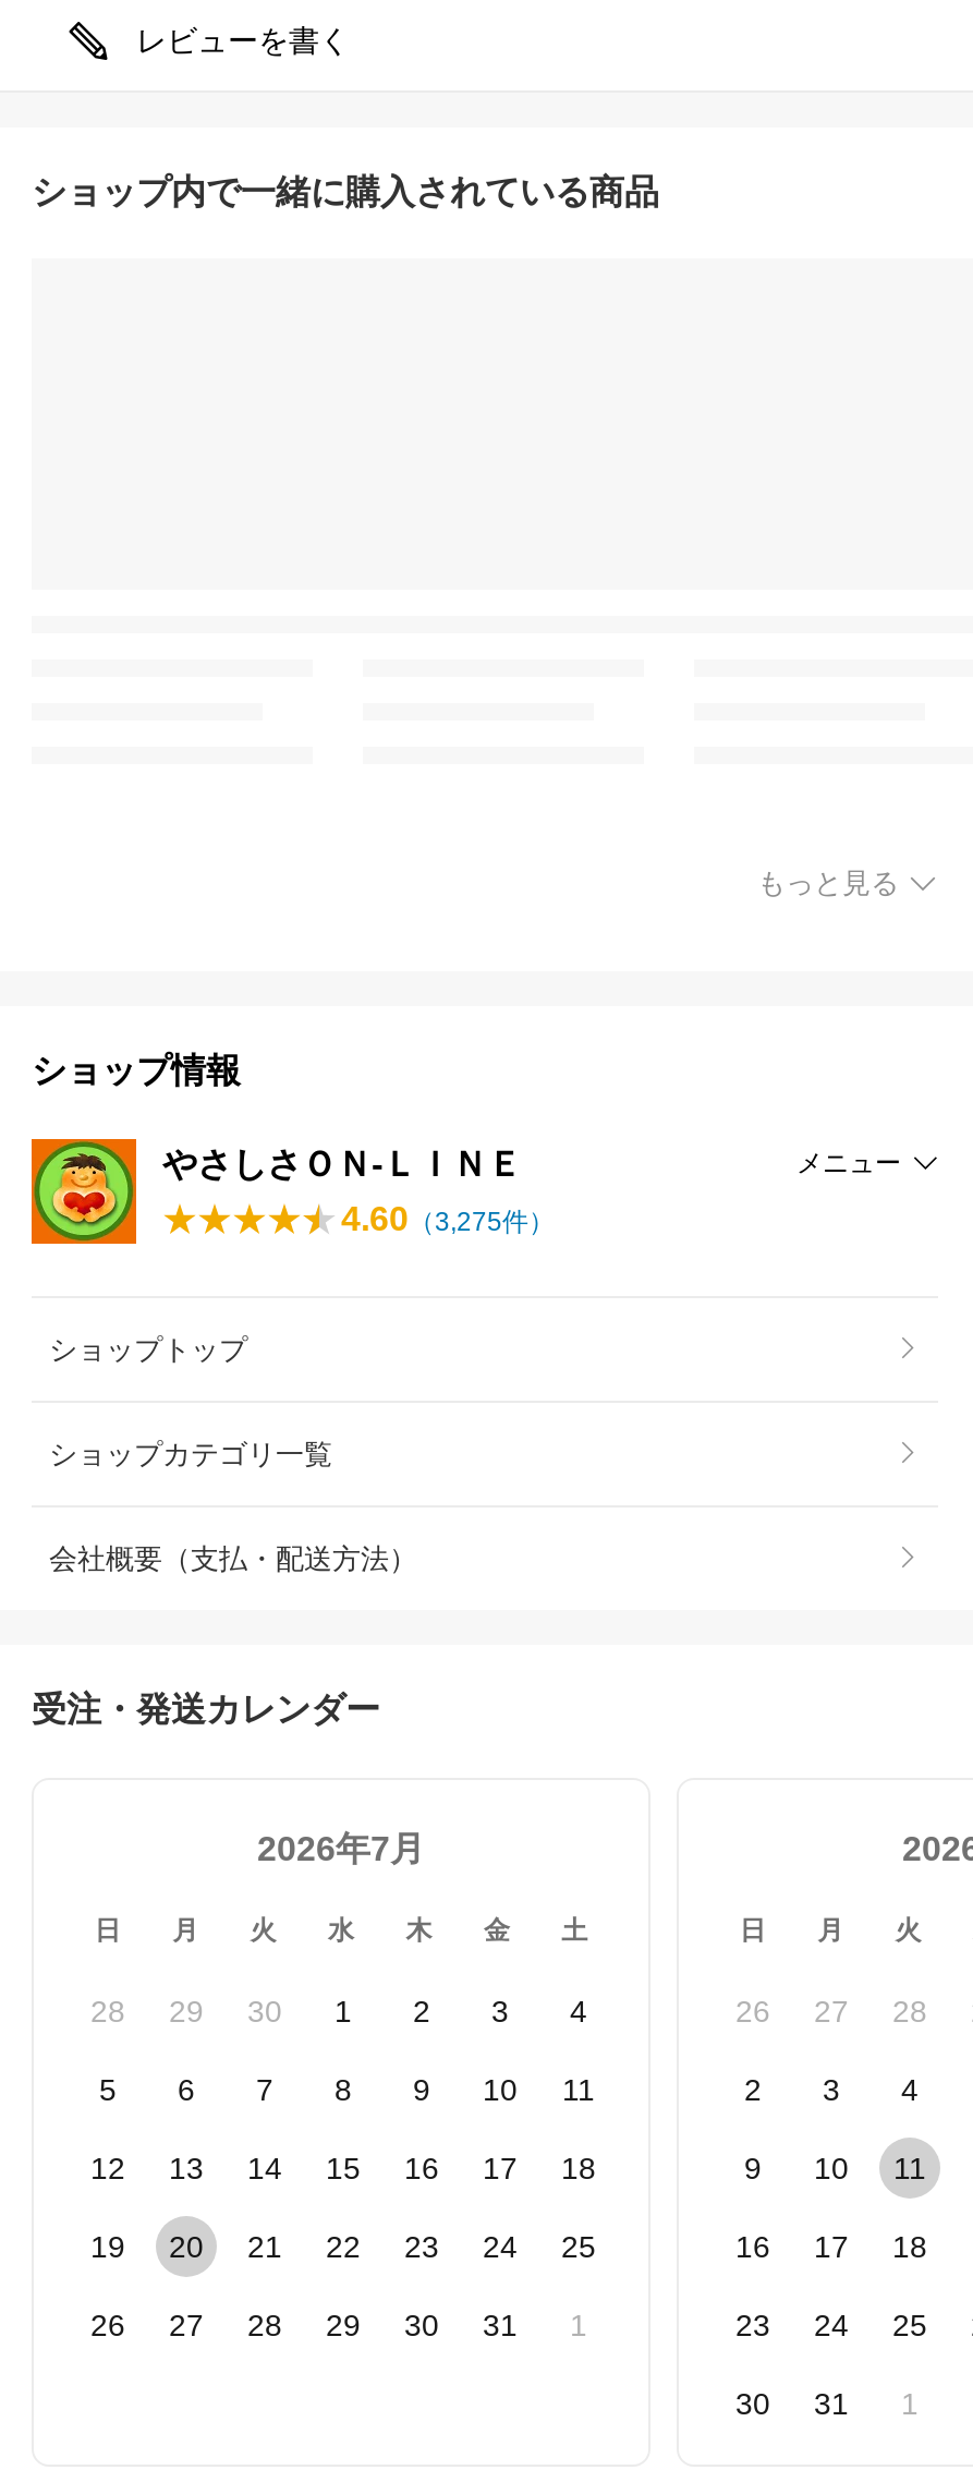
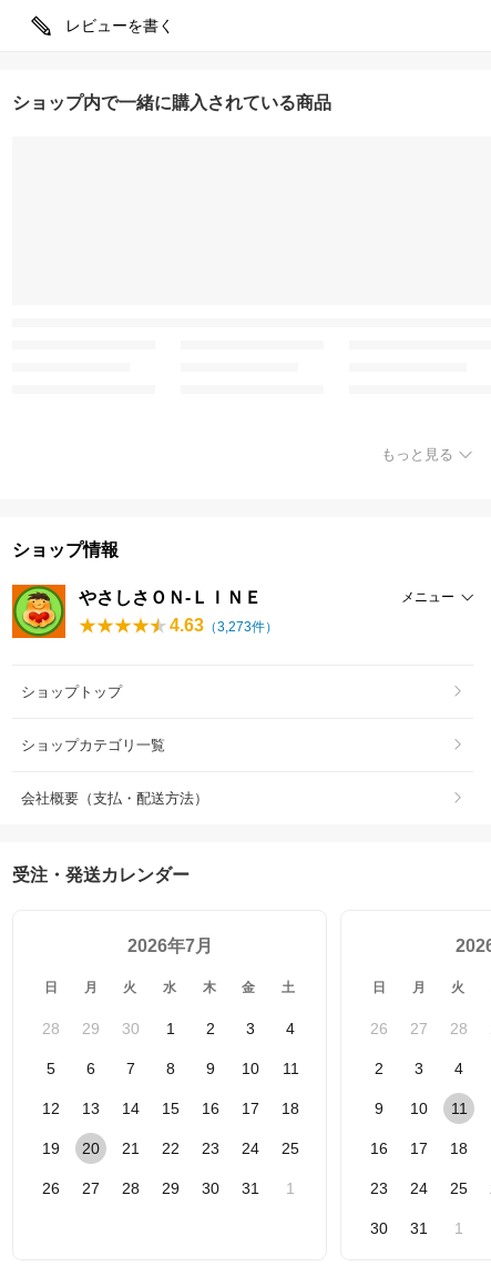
[341,1199,555,1236] 4.60（3,275件） -> [170,615,278,634] 4.63（3,273件）

